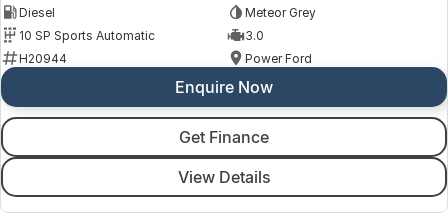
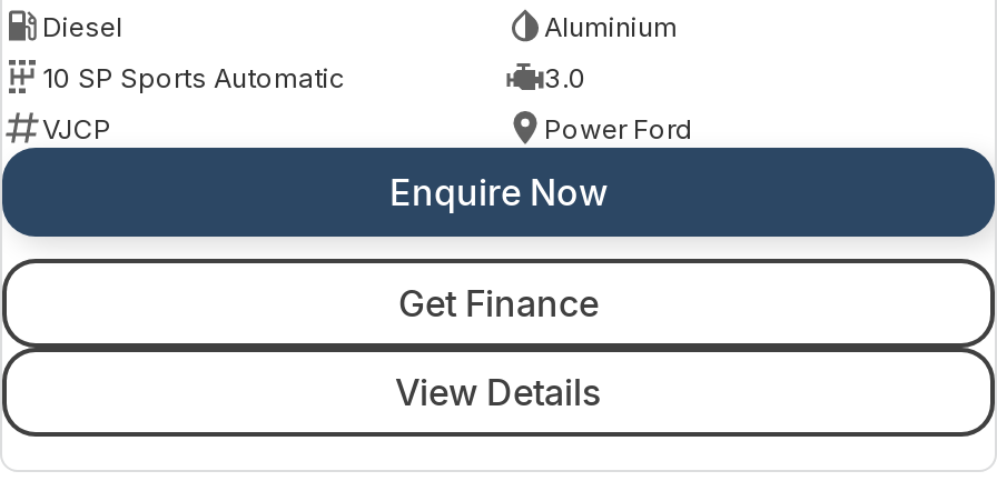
[244,4,315,19] Meteor Grey -> [544,10,678,43] Aluminium
[19,50,67,65] H20944 -> [42,112,111,146] VJCP

